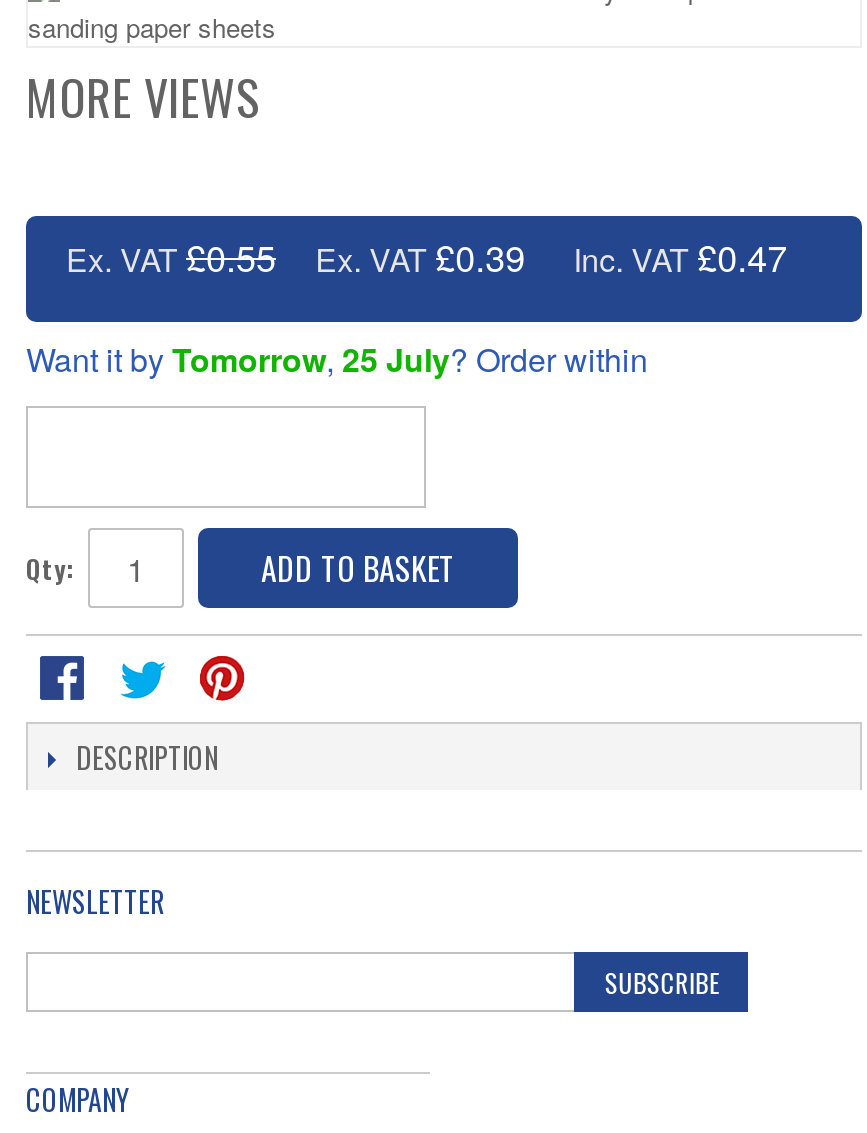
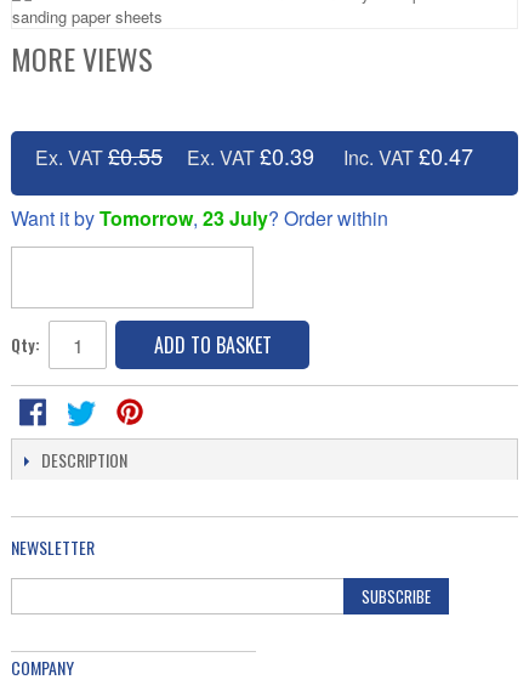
[26,336,648,382] Want it by Tomorrow, 25 July? Order within -> [11,204,388,232] Want it by Tomorrow, 23 July? Order within

